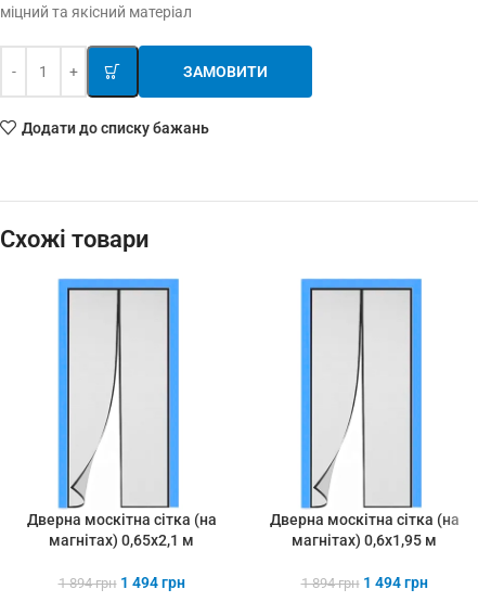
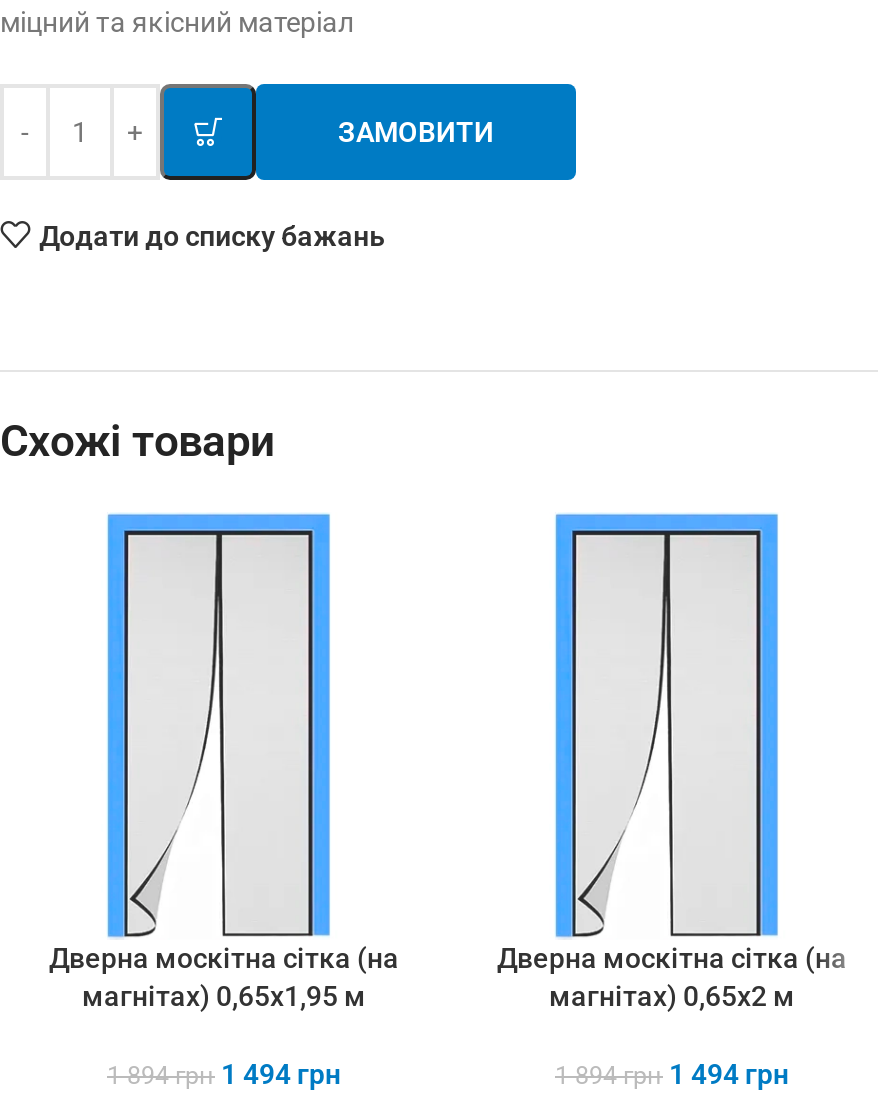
[49,532,194,549] магнітах) 0,65х2,1 м -> [82,981,366,1013] магнітах) 0,65х1,95 м
[292,532,437,549] магнітах) 0,6х1,95 м -> [549,981,795,1013] магнітах) 0,65х2 м

